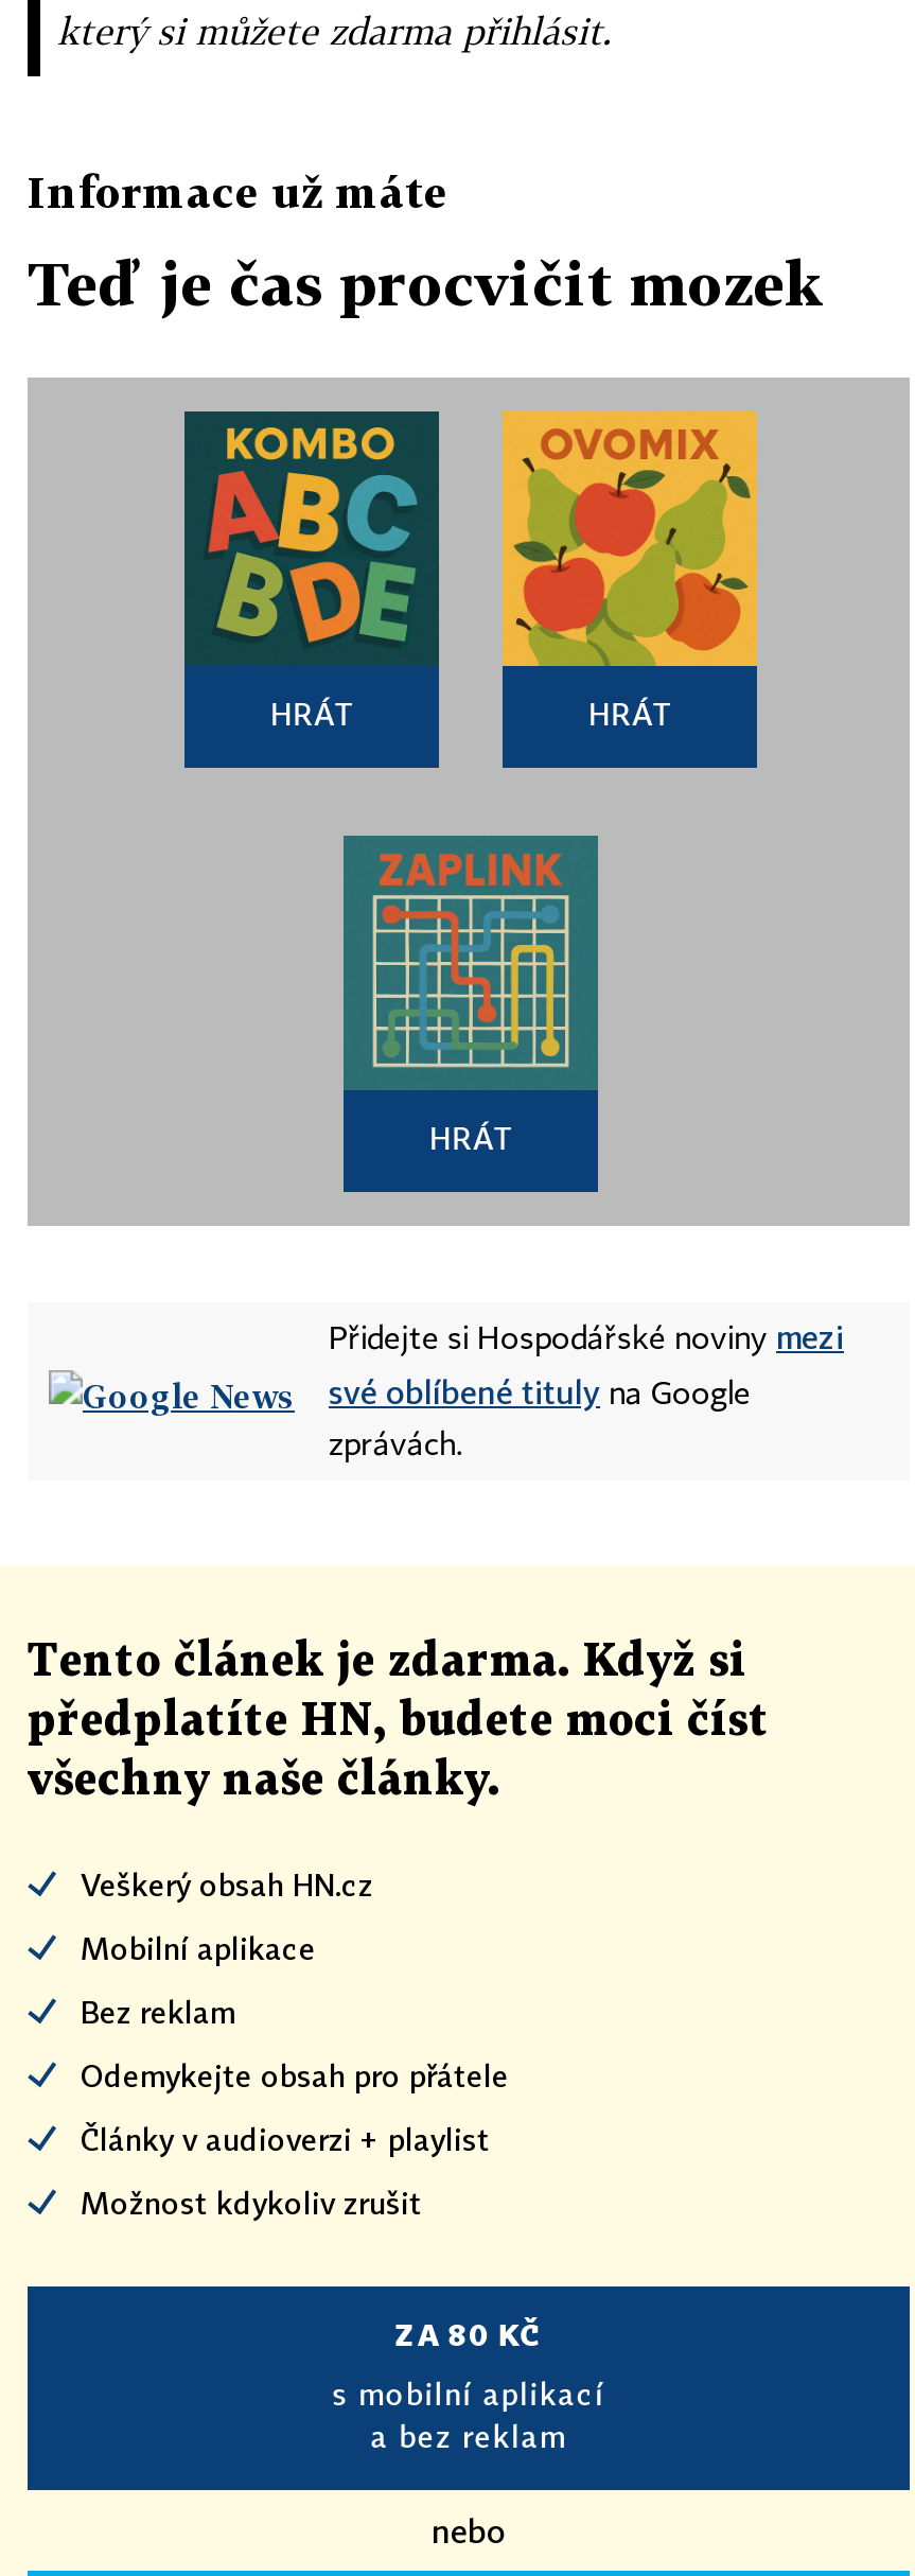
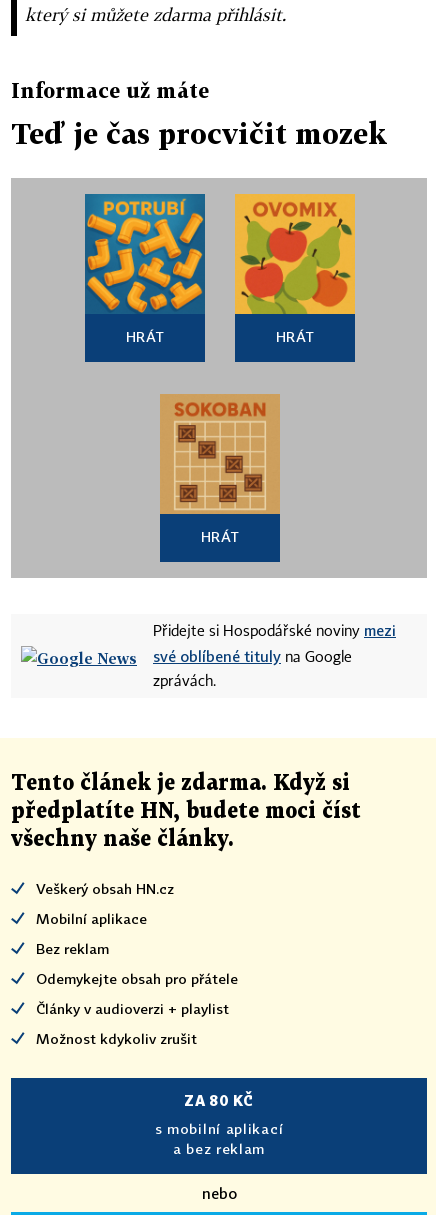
[184,411,439,666] [image] -> [85,194,205,314] [image]
[341,834,600,1090] [image] -> [160,394,280,515] [image]

